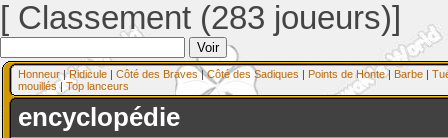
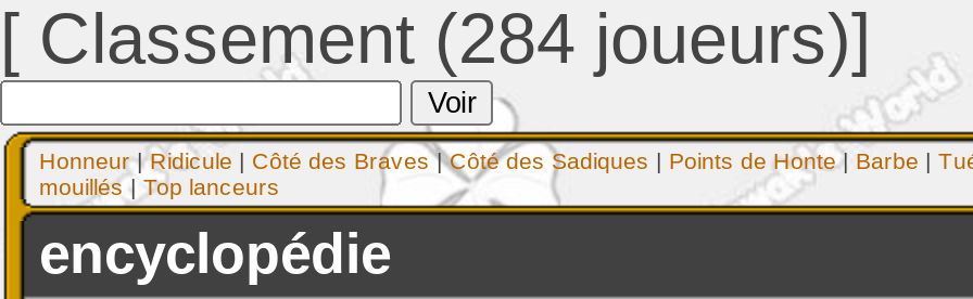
[0,0,401,36] [ Classement (283 joueurs)] -> [0,0,871,78] [ Classement (284 joueurs)]

